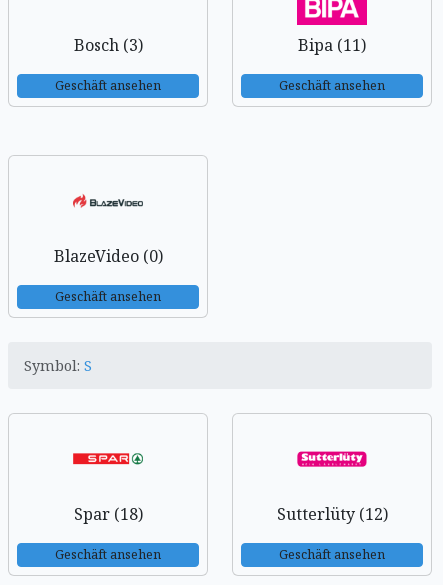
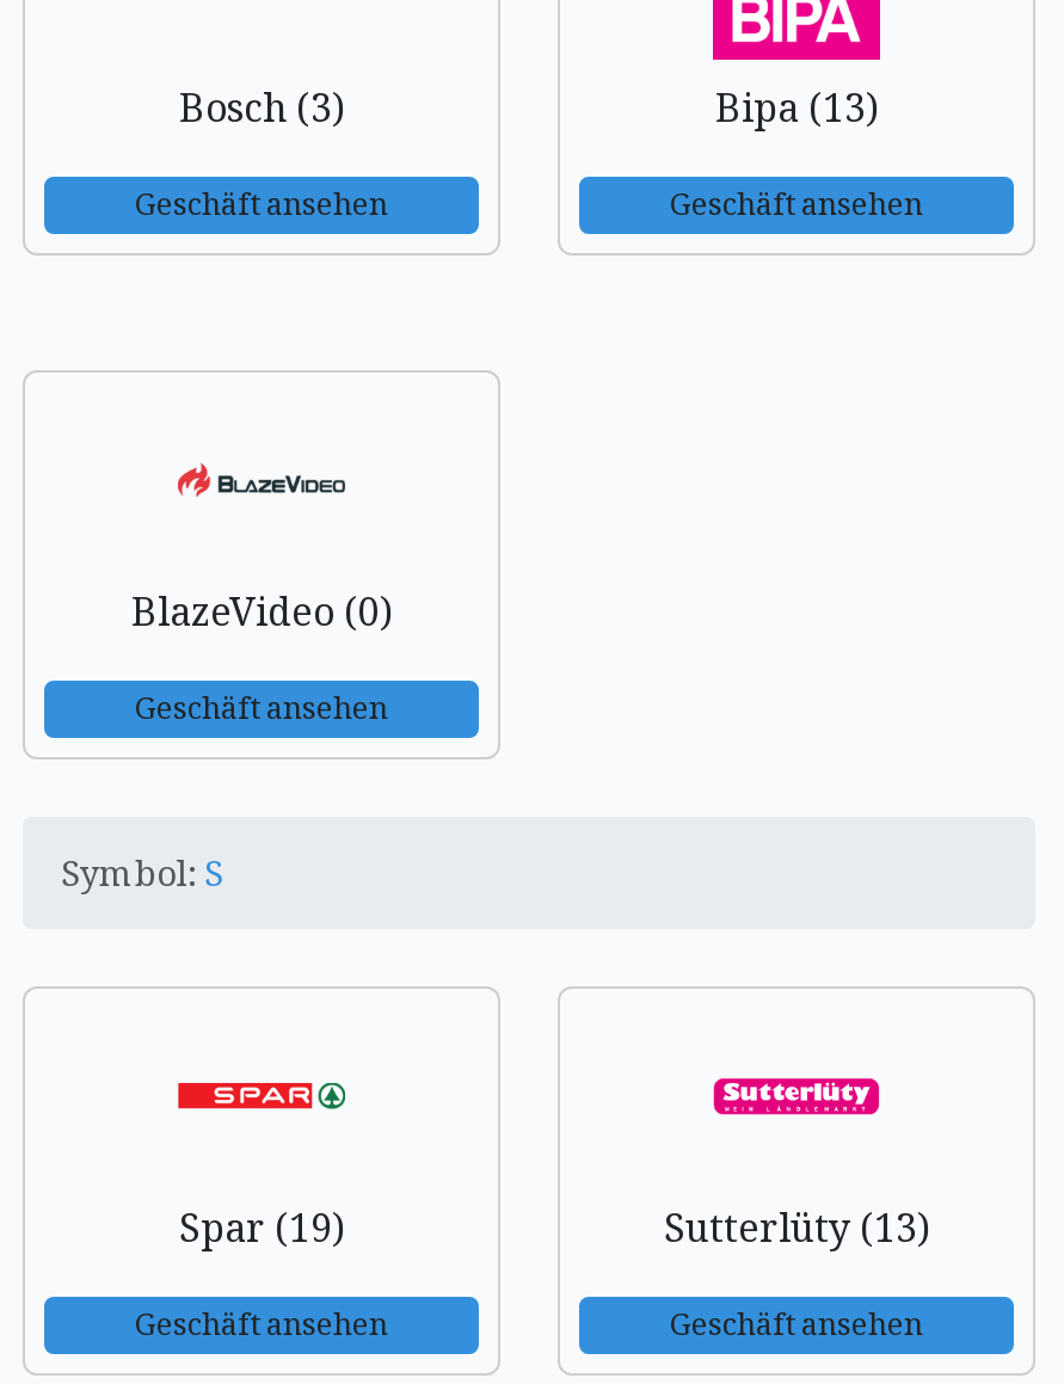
[298,34,366,56] Bipa (11) -> [715,81,878,134] Bipa (13)
[73,503,142,525] Spar (18) -> [179,1201,344,1254] Spar (19)
[276,503,387,525] Sutterlüty (12) -> [664,1201,929,1254] Sutterlüty (13)

